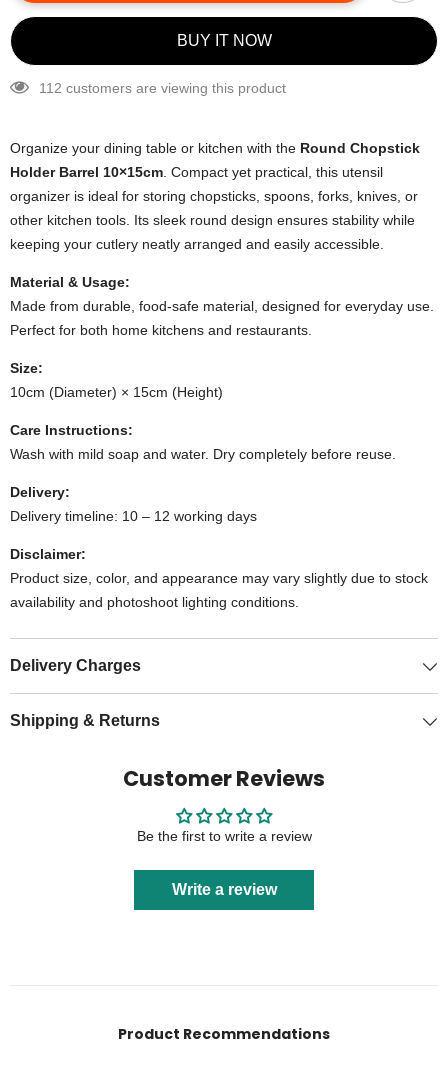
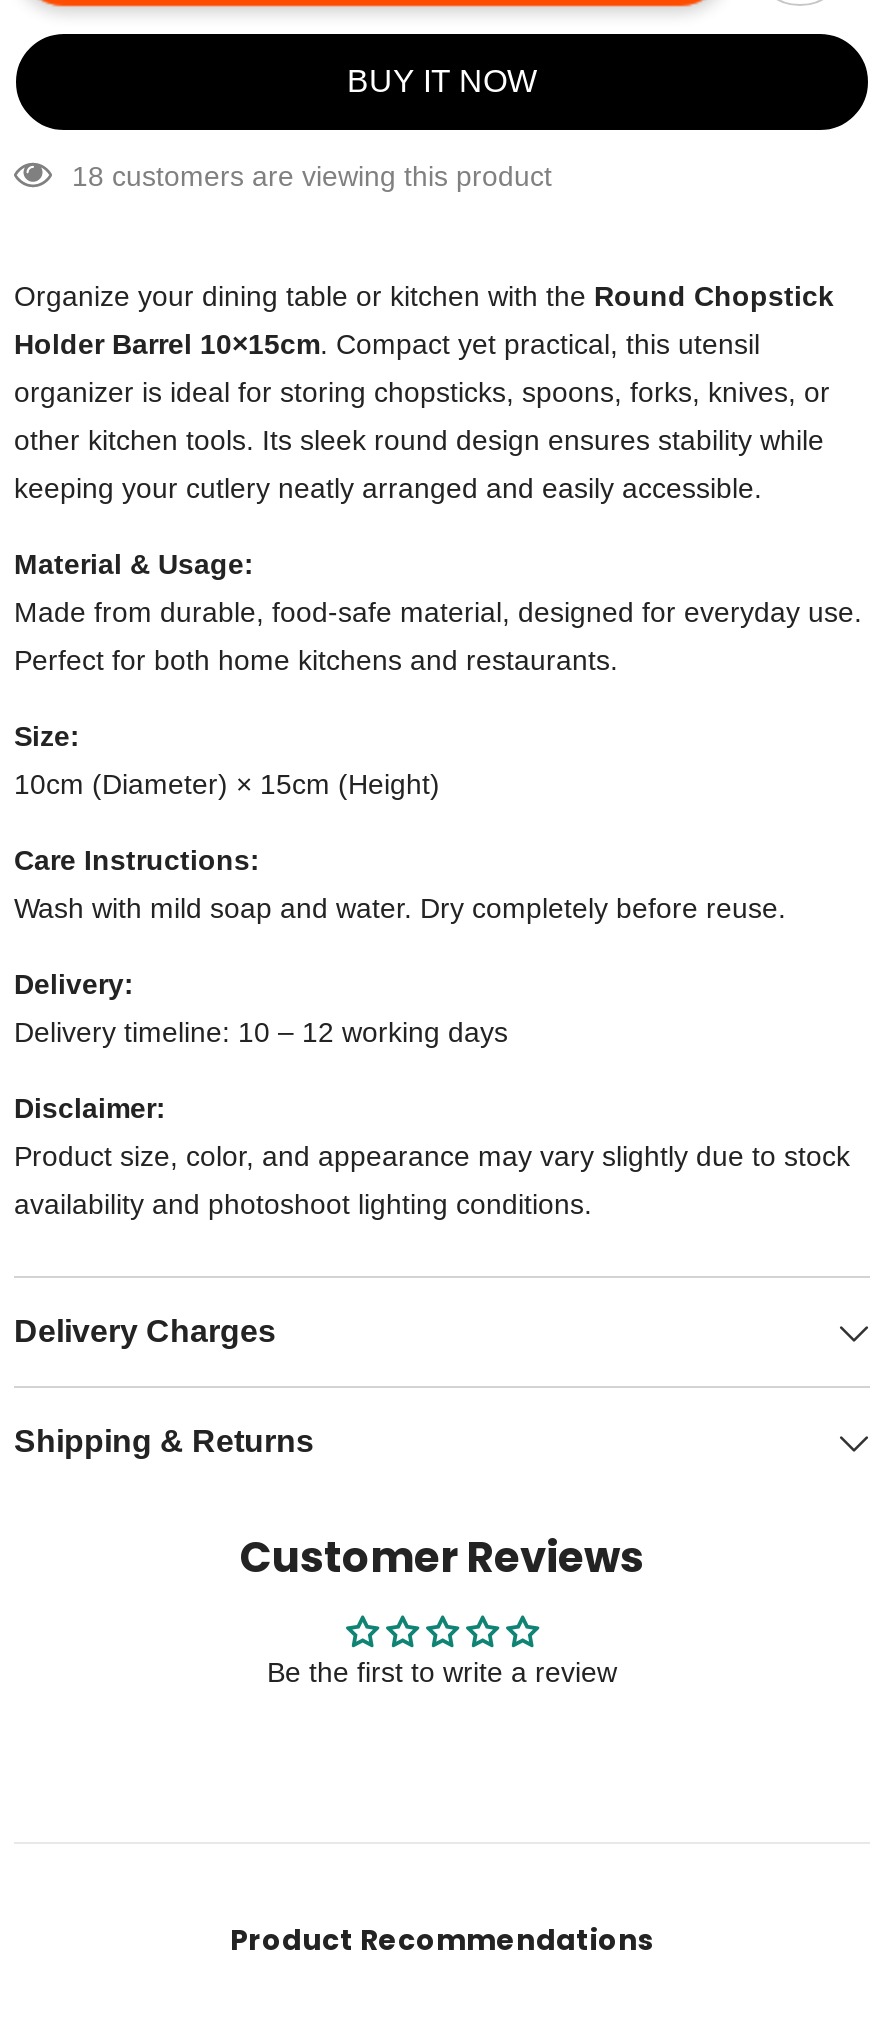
[39,80,286,96] 112 customers are viewing this product -> [72,160,552,192] 18 customers are viewing this product
[171,881,276,898] Write a review -> none

